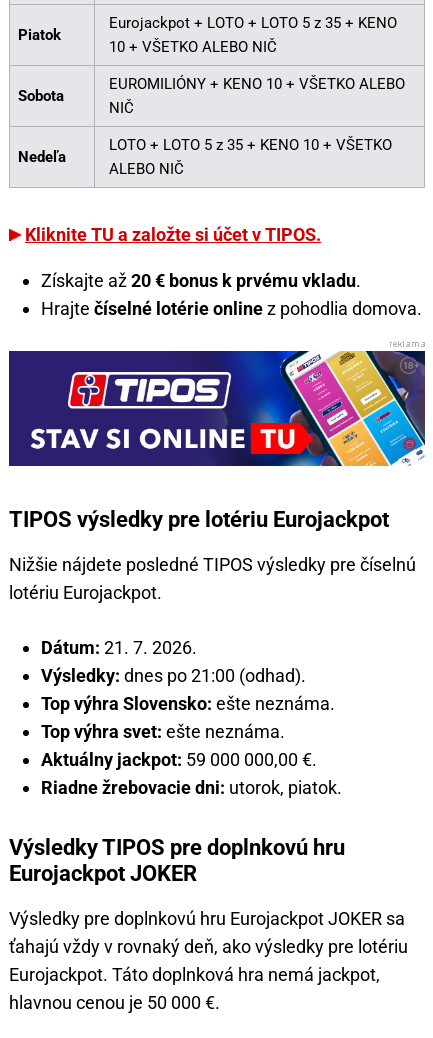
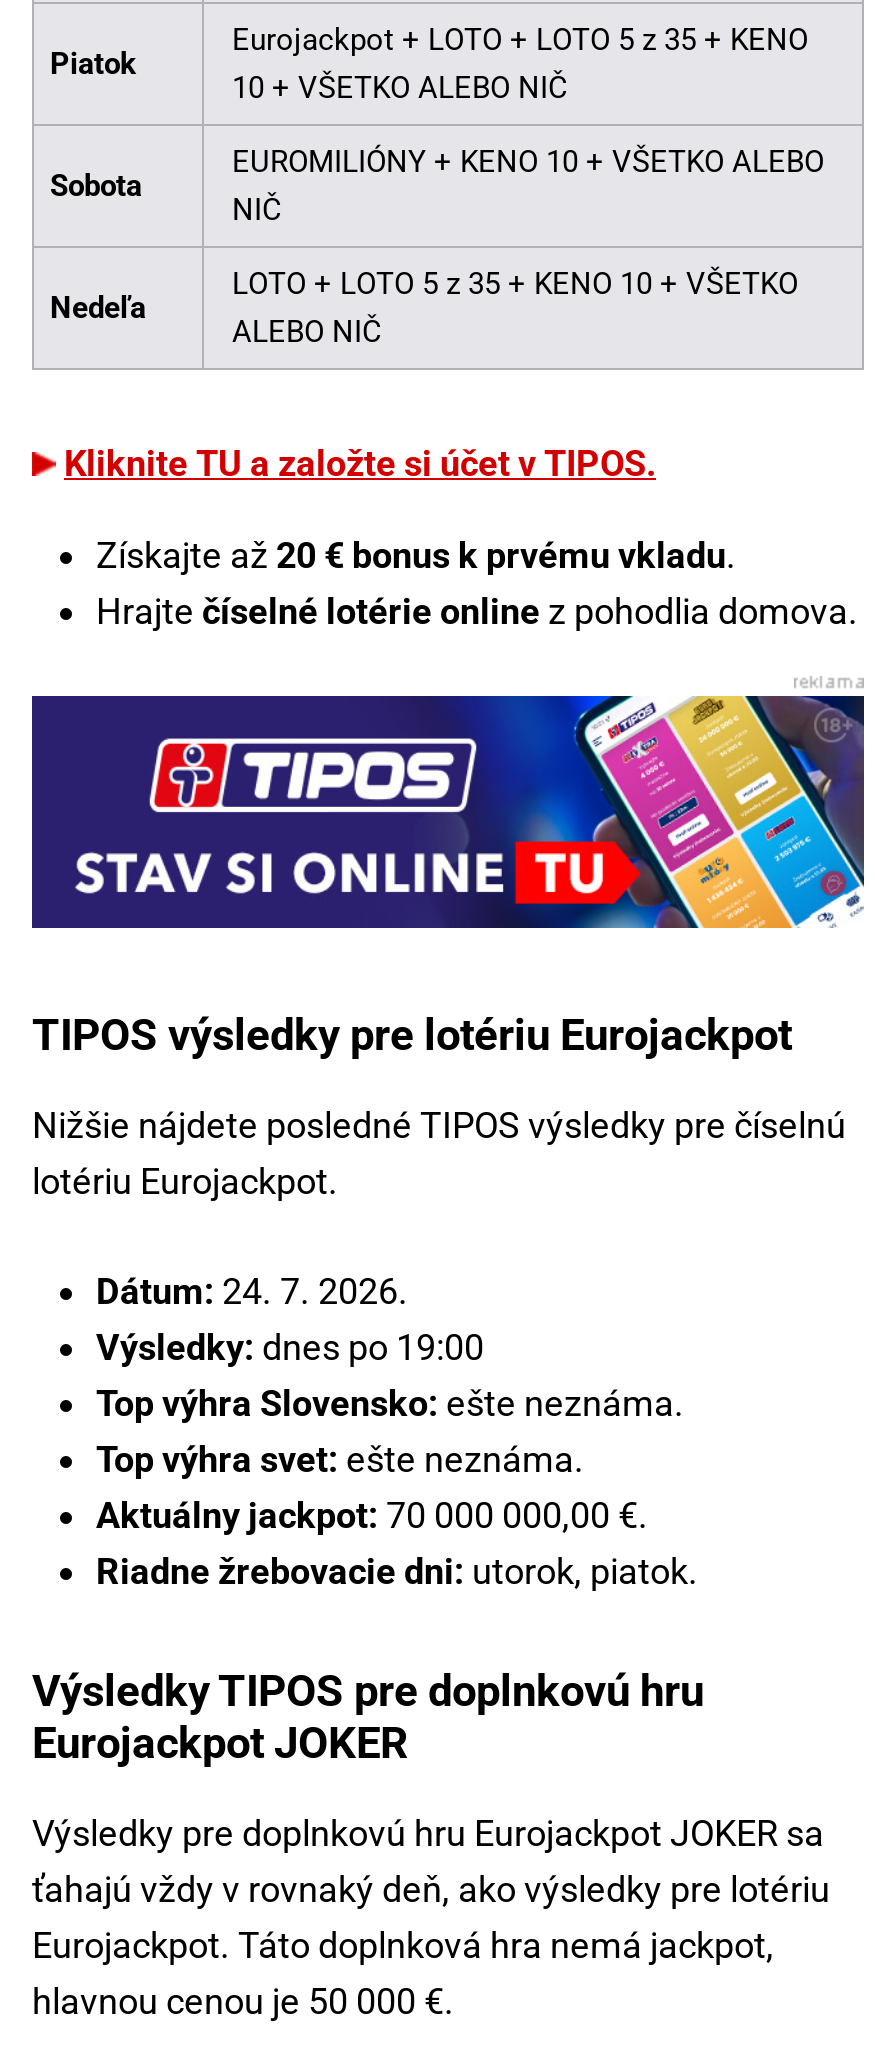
[41,637,306,686] Dátum: 21. 7. 2026. | Výsledky: dnes po 21:00 (odhad). -> [96,1270,484,1368] Dátum: 24. 7. 2026. | Výsledky: dnes po 19:00
[41,749,317,770] Aktuálny jackpot: 59 000 000,00 €. -> [96,1494,648,1536] Aktuálny jackpot: 70 000 000,00 €.

